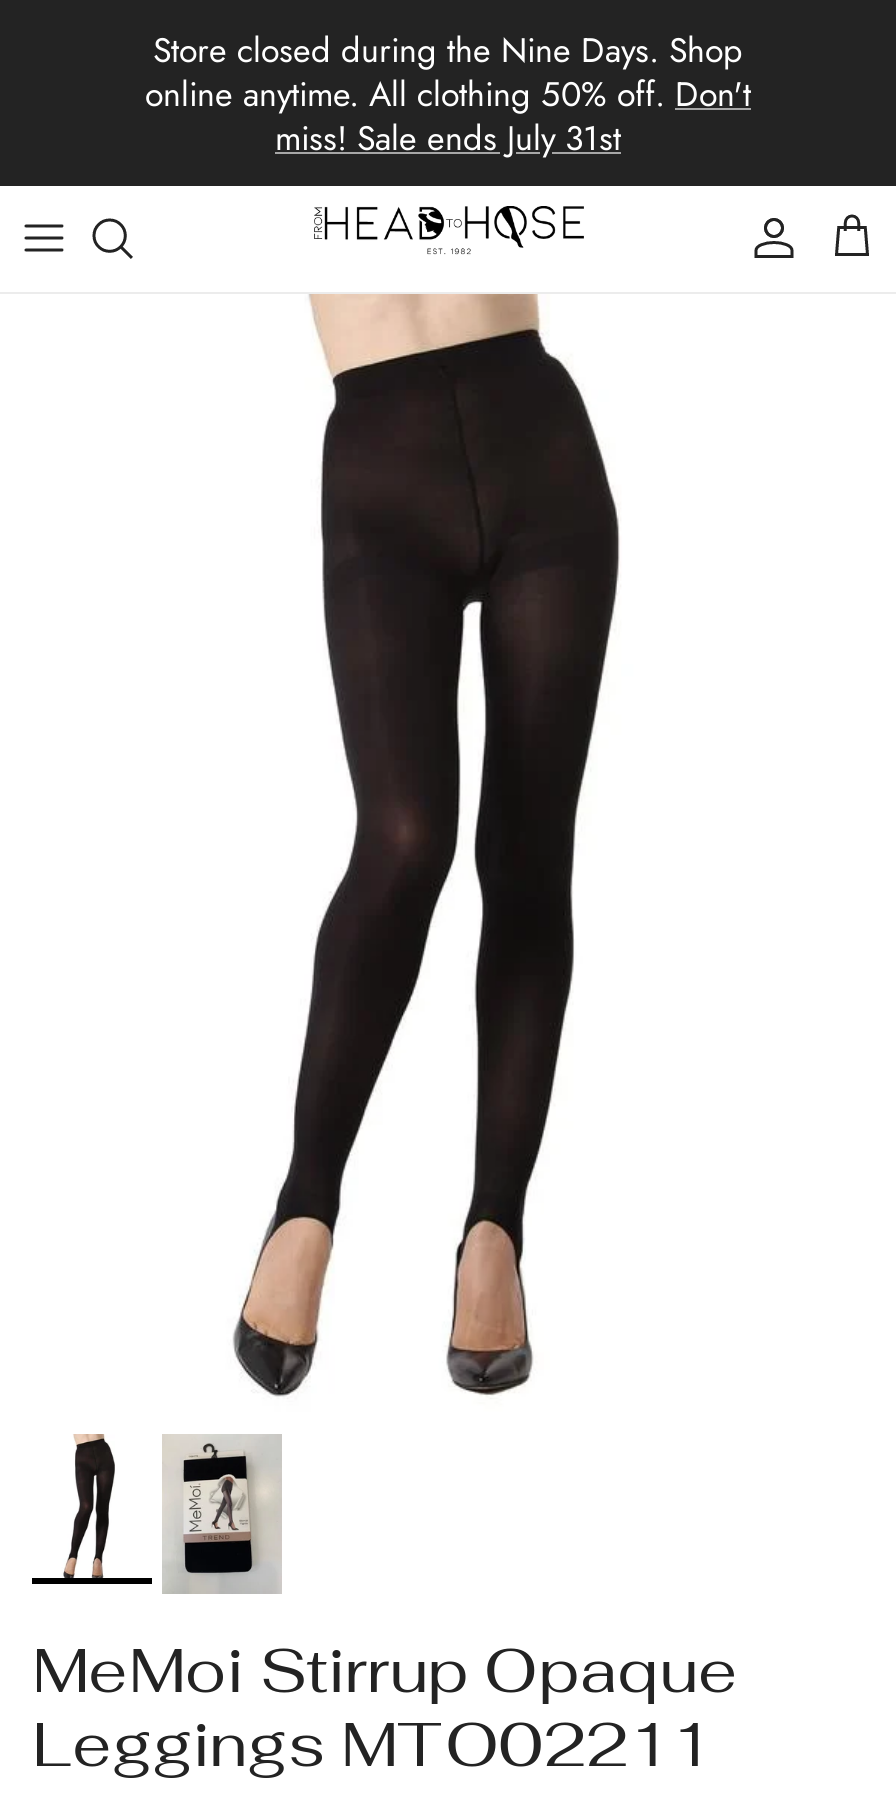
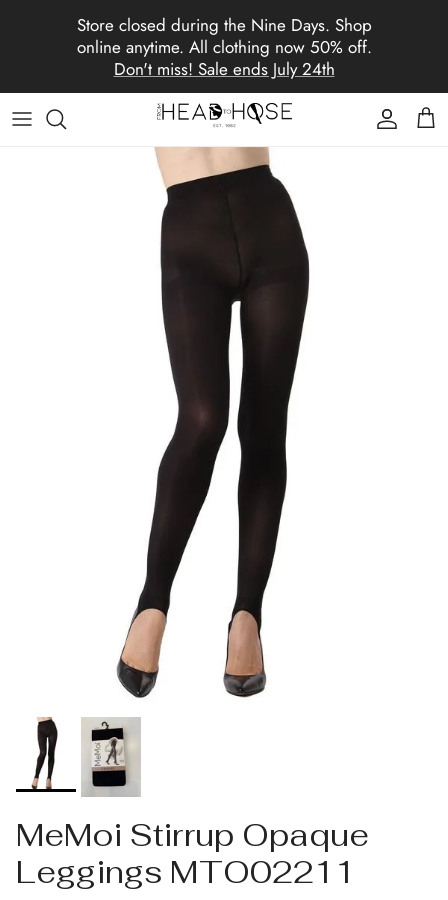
[145,69,751,161] online anytime. All clothing 50% off. Don't | miss! Sale ends July 31st -> [76,35,371,81] online anytime. All clothing now 50% off. | Don't miss! Sale ends July 24th

